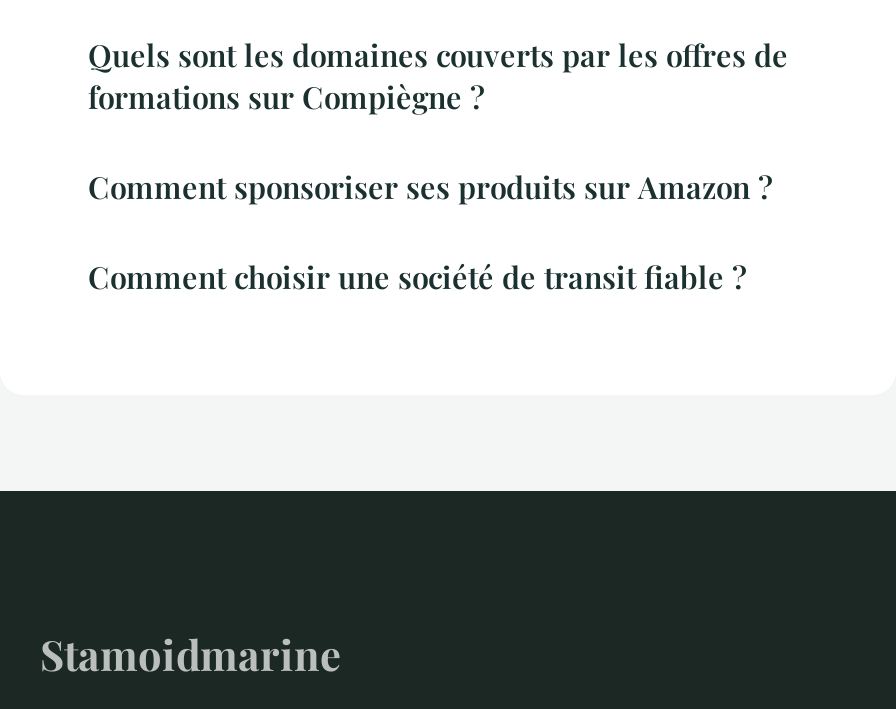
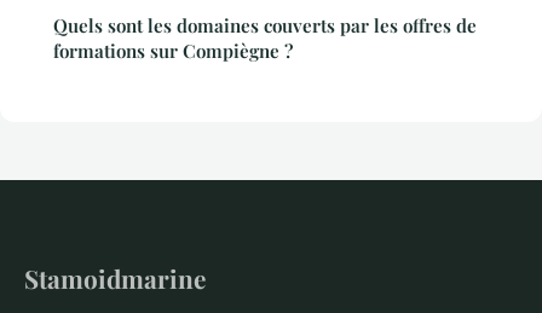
[88,166,772,296] Comment sponsoriser ses produits sur Amazon ? | Comment choisir une société de transit fiable ? -> none

